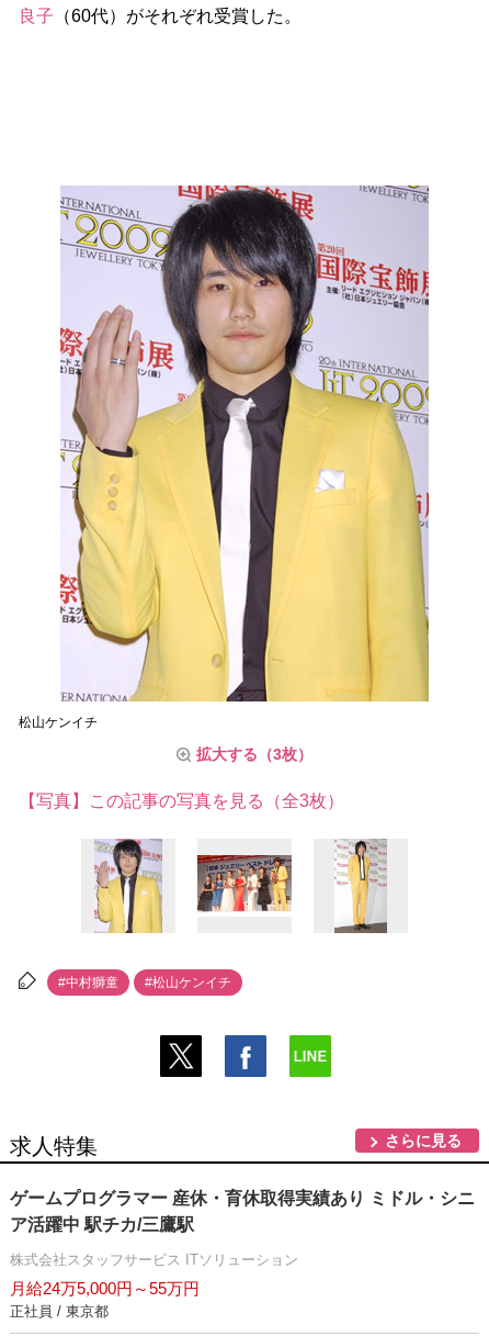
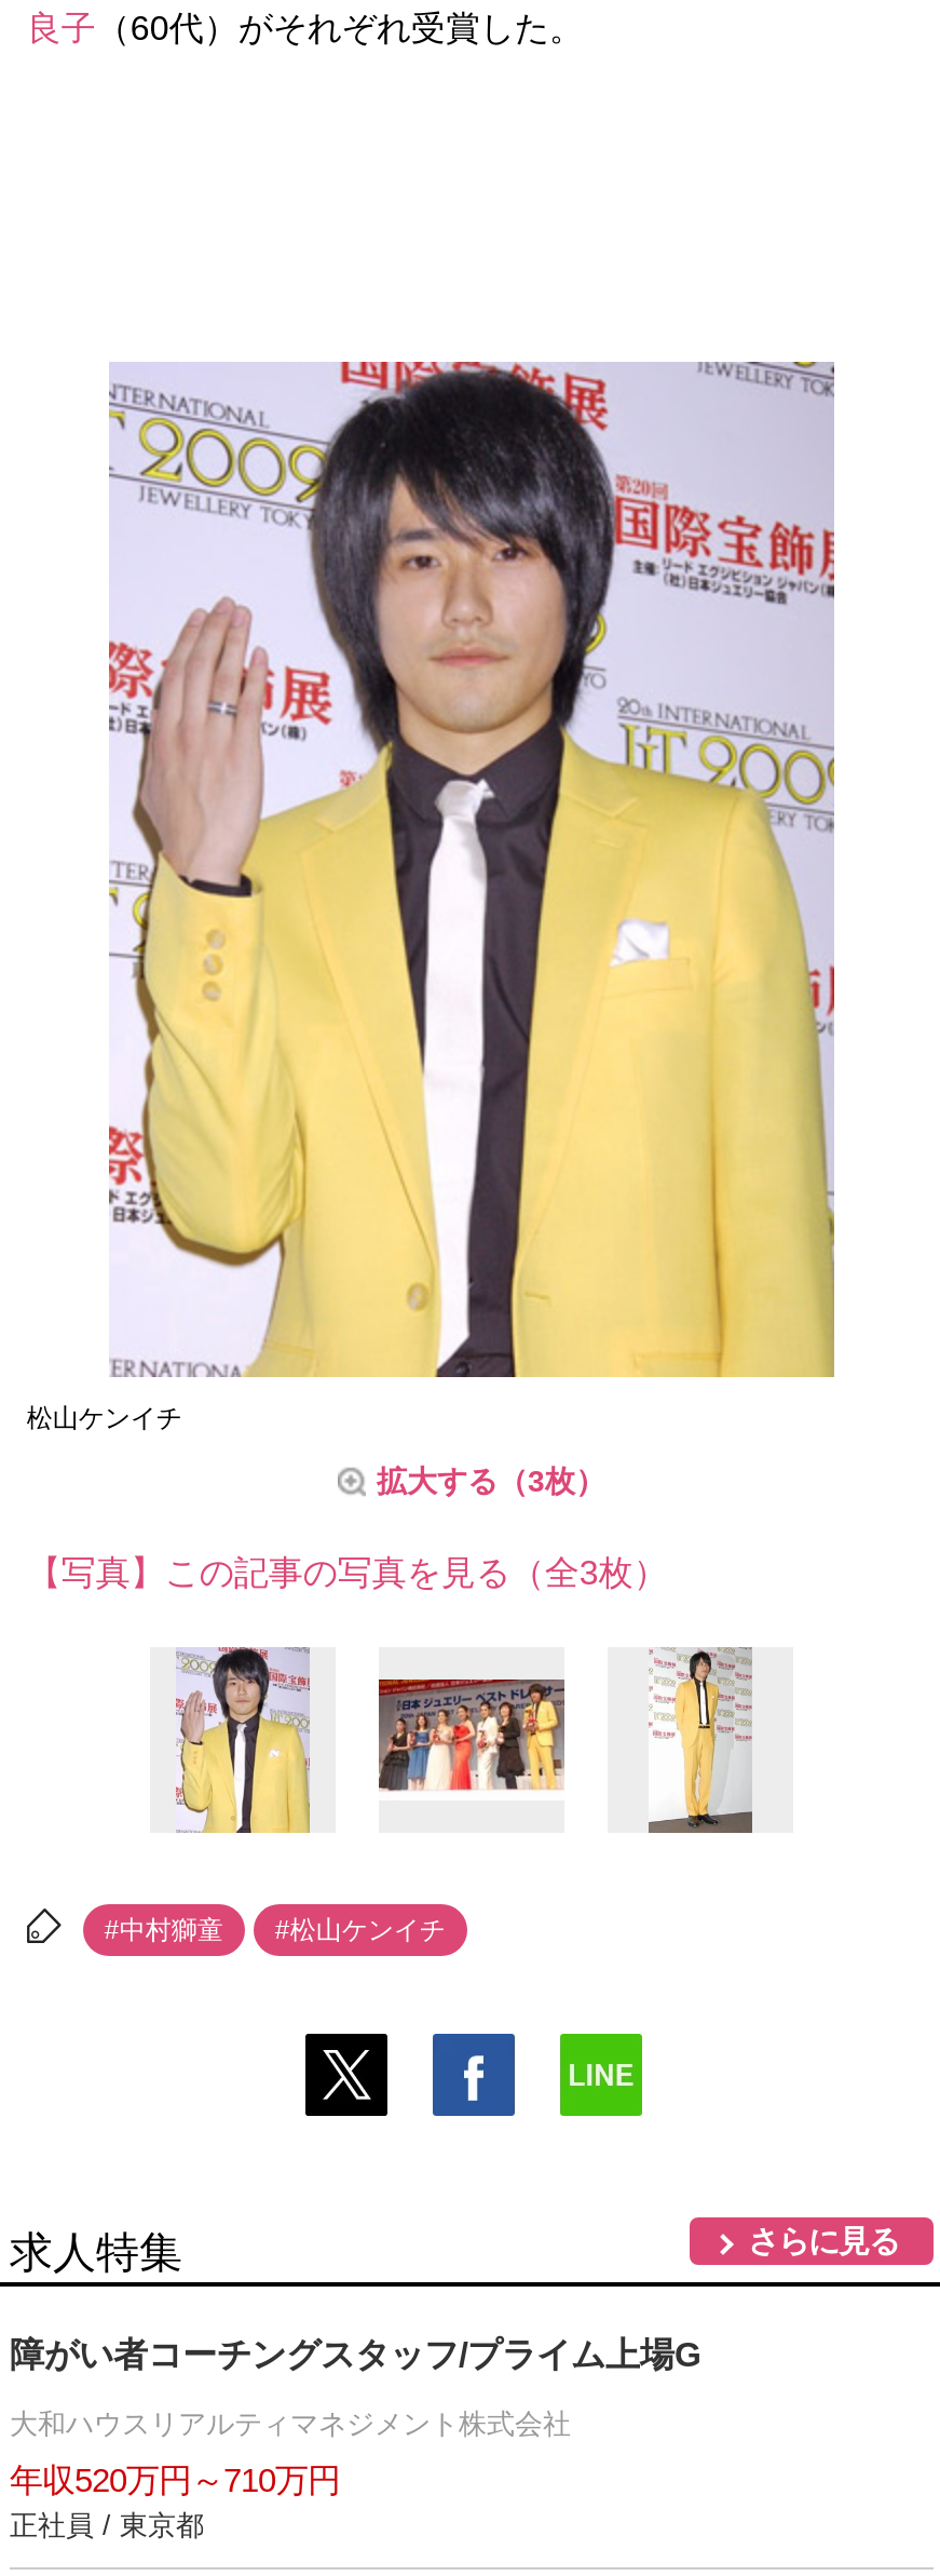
[10,1189,475,1234] ゲームプログラマー 産休・育休取得実績あり ミドル・シニ | ア活躍中 駅チカ/三鷹駅 -> [10,2337,700,2374] 障がい者コーチングスタッフ/プライム上場G
[10,1252,298,1268] 株式会社スタッフサービス ITソリューション -> [10,2408,571,2441] 大和ハウスリアルティマネジメント株式会社
[10,1279,200,1298] 月給24万5,000円～55万円 -> [10,2462,340,2499] 年収520万円～710万円

